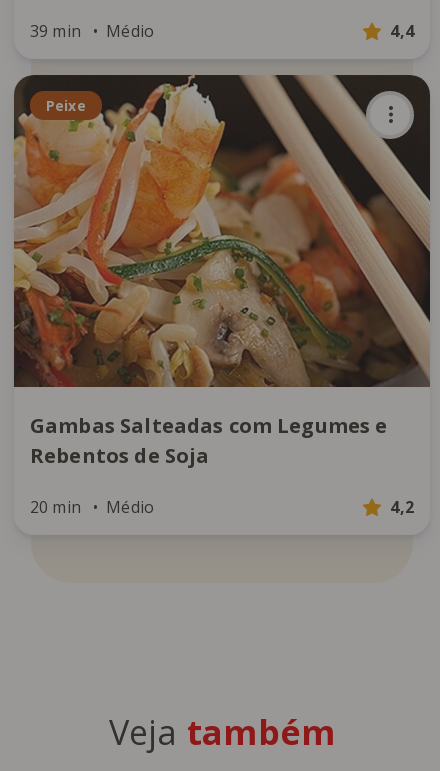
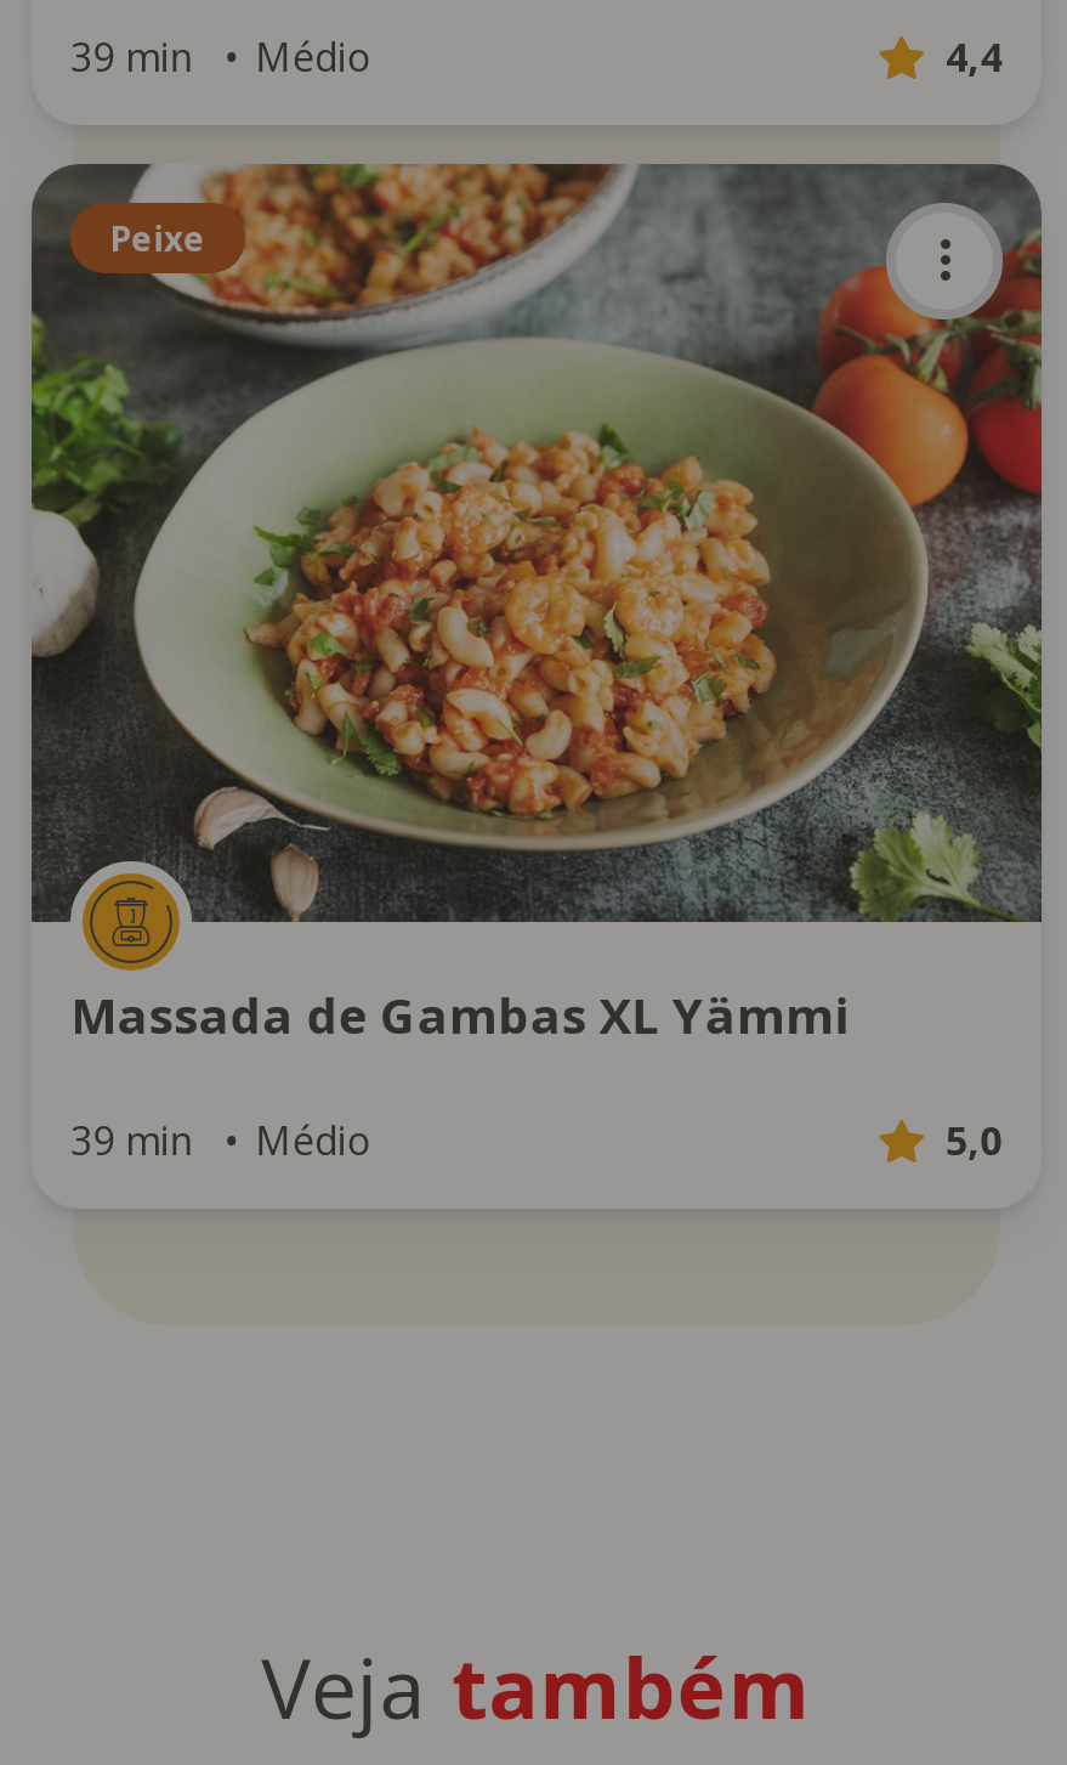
[13,74,431,469] [image] | Gambas Salteadas com Legumes e | Rebentos de Soja -> [29,162,1044,1049] [image] | Massada de Gambas XL Yämmi
[30,496,154,518] 20 min Médio -> [70,1114,371,1168] 39 min Médio
[390,496,414,518] 4,2 -> [946,1114,1002,1168] 5,0

